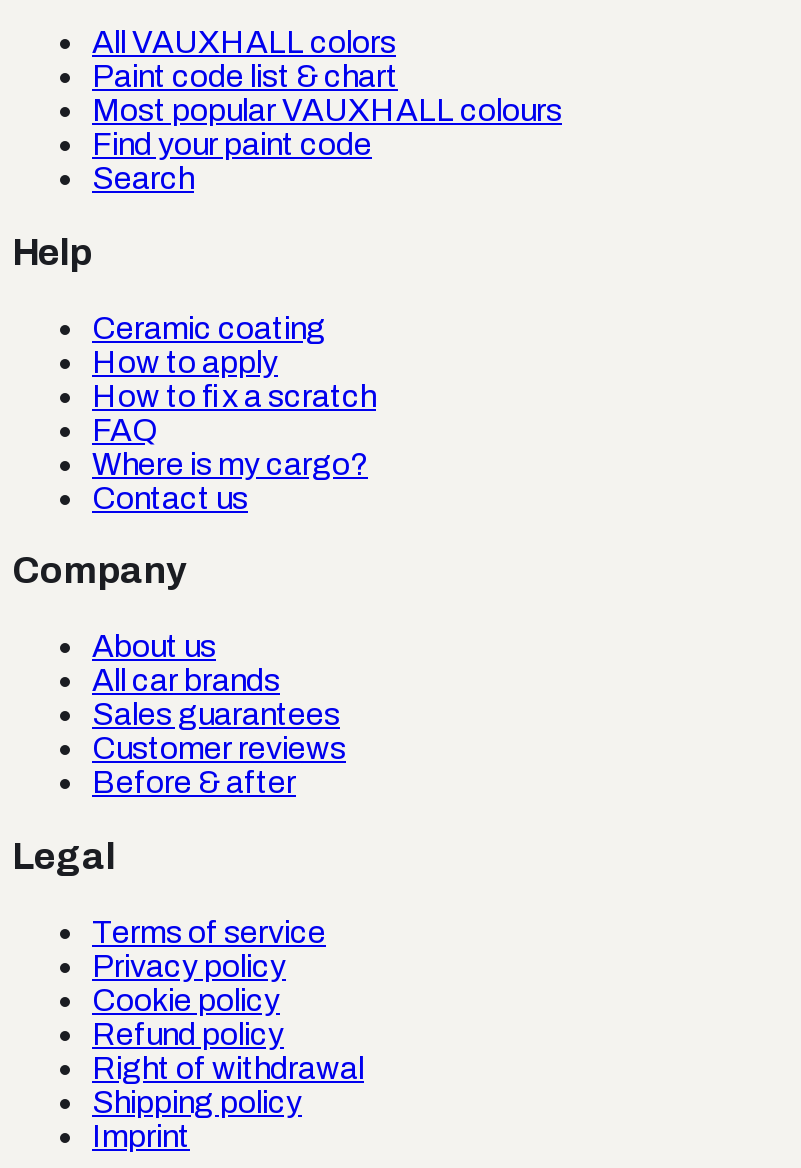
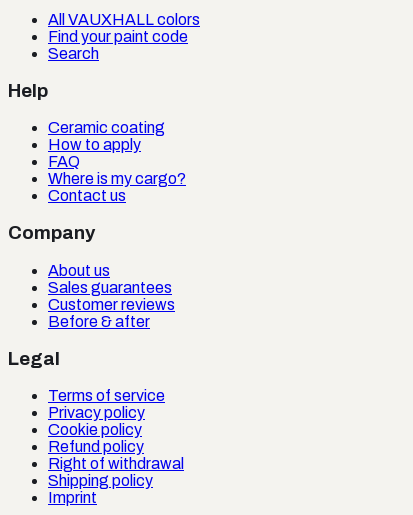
[92,59,562,127] Paint code list & chart | Most popular VAUXHALL colours -> none
[92,378,376,412] How to fix a scratch -> none
[92,663,280,697] All car brands -> none

